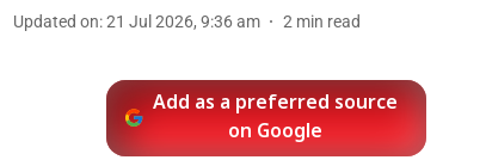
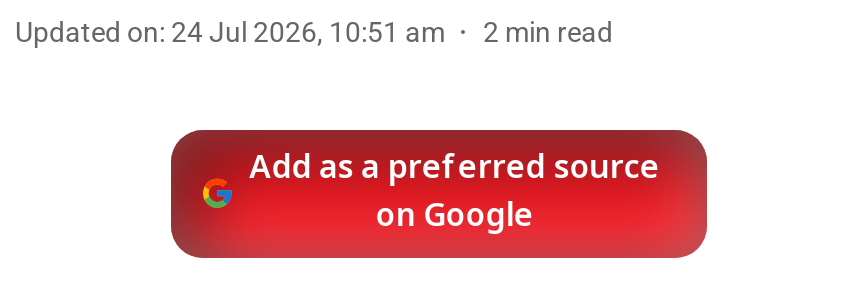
[13,12,260,32] Updated on: 21 Jul 2026, 9:36 am -> [15,17,445,49] Updated on: 24 Jul 2026, 10:51 am

